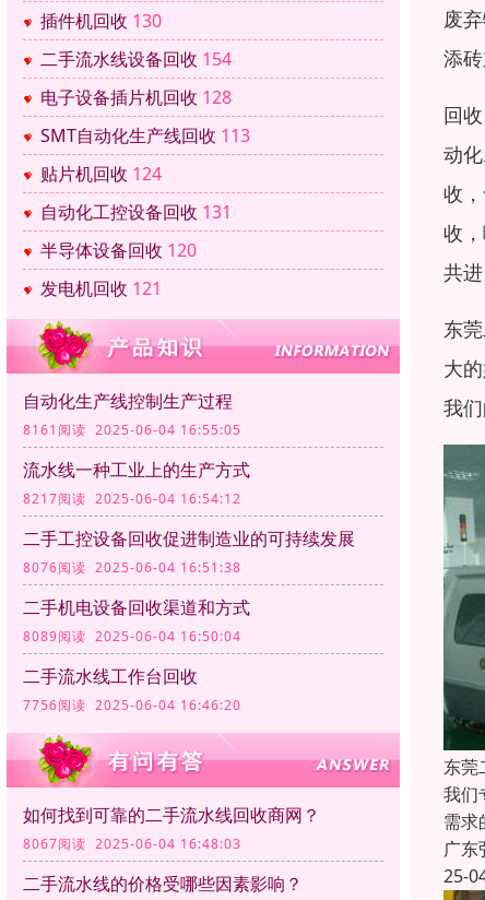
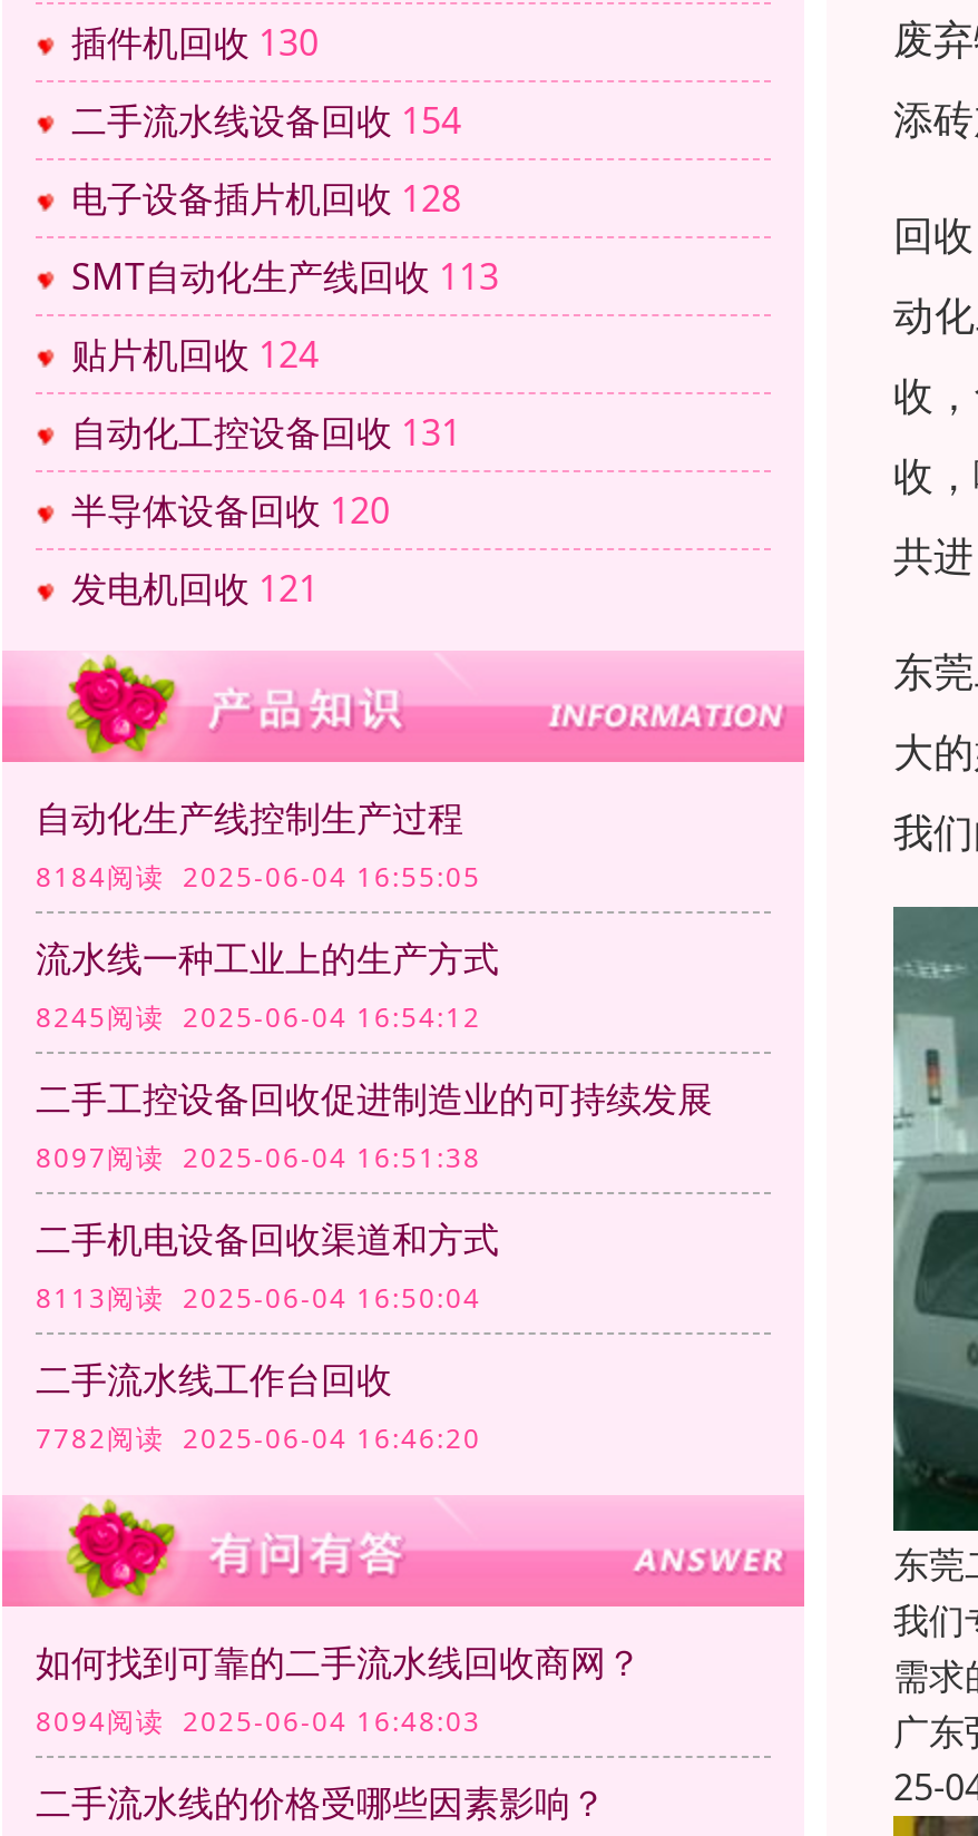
[23,420,241,439] 8161阅读 2025-06-04 16:55:05 -> [36,857,481,895] 8184阅读 2025-06-04 16:55:05
[23,489,241,508] 8217阅读 2025-06-04 16:54:12 -> [36,998,481,1036] 8245阅读 2025-06-04 16:54:12
[23,558,241,576] 8076阅读 2025-06-04 16:51:38 -> [36,1138,481,1176] 8097阅读 2025-06-04 16:51:38
[23,627,241,645] 8089阅读 2025-06-04 16:50:04 -> [36,1279,481,1316] 8113阅读 2025-06-04 16:50:04
[23,696,241,714] 7756阅读 2025-06-04 16:46:20 -> [36,1419,481,1457] 7782阅读 2025-06-04 16:46:20
[23,834,241,853] 8067阅读 2025-06-04 16:48:03 -> [36,1702,481,1740] 8094阅读 2025-06-04 16:48:03

